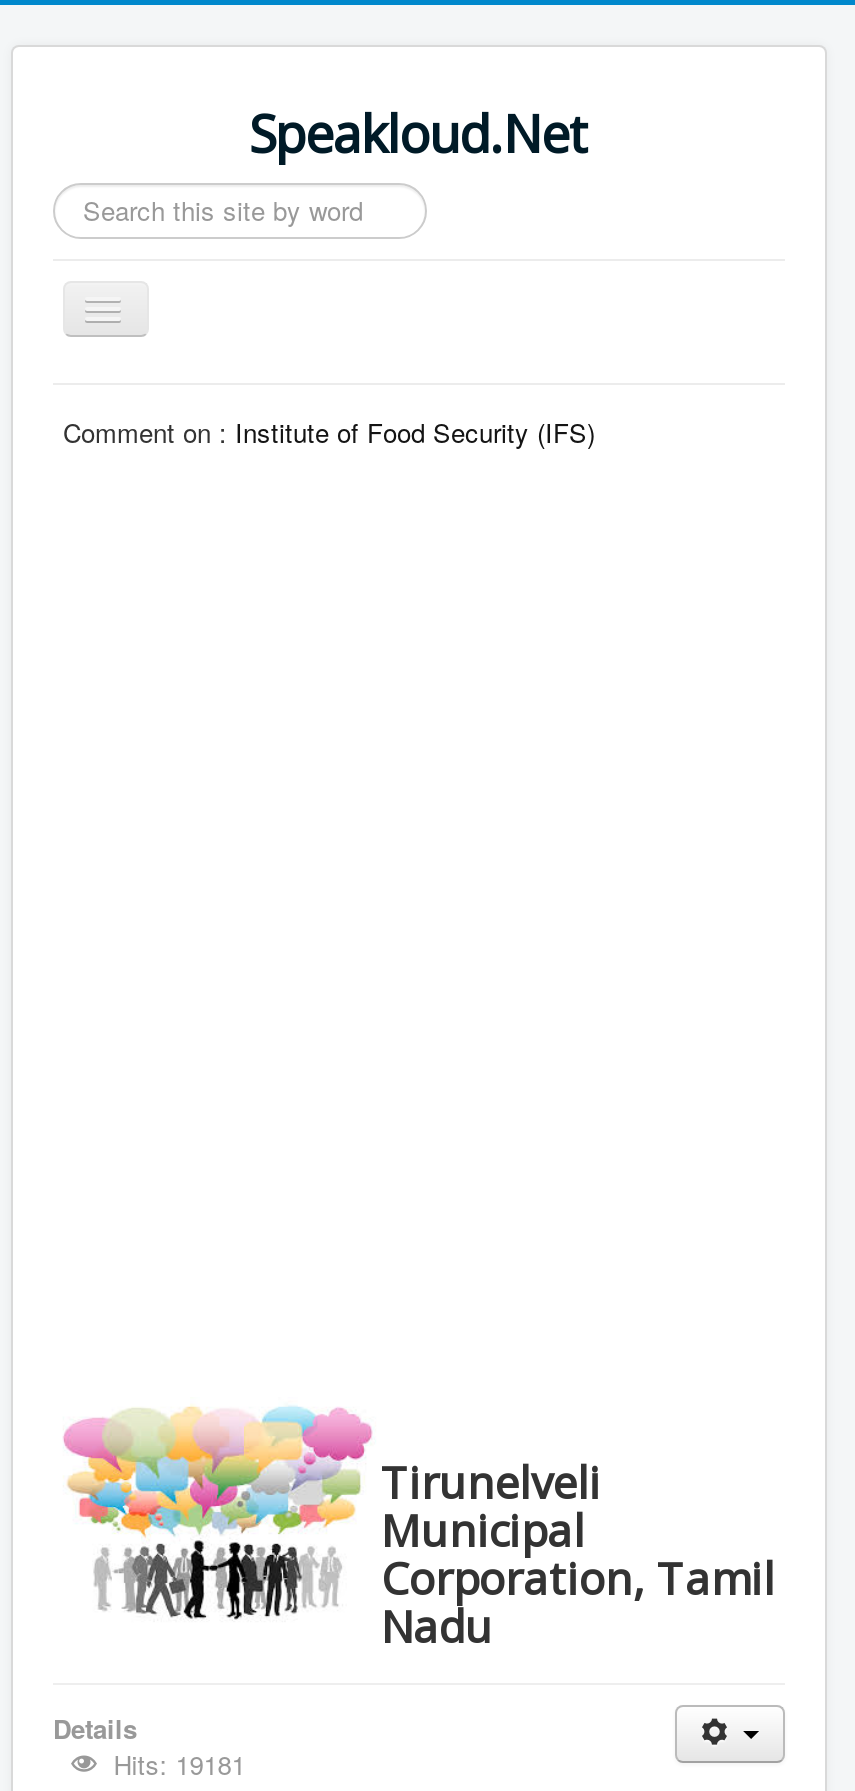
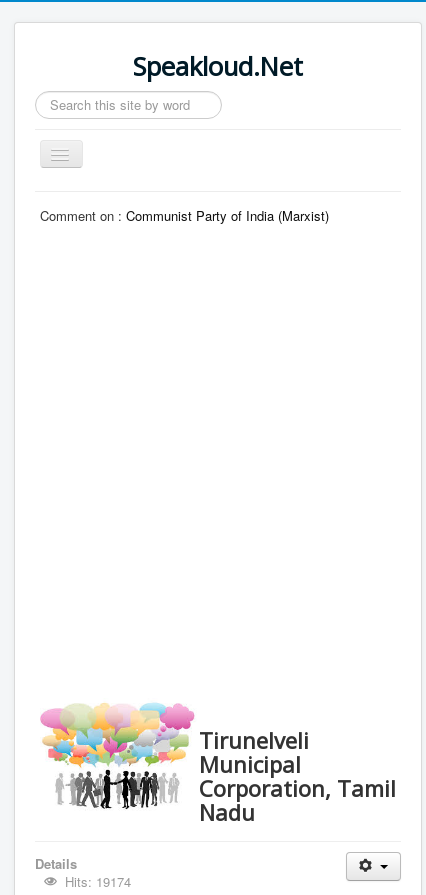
[63,413,595,451] Comment on : Institute of Food Security (IFS) -> [40,206,329,225] Comment on : Communist Party of India (Marxist)
[113,1745,245,1783] Hits: 19181 -> [65,872,131,891] Hits: 19174

